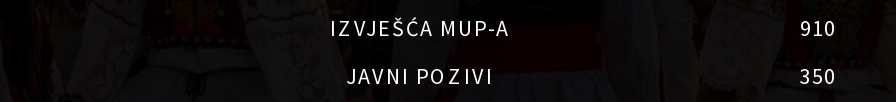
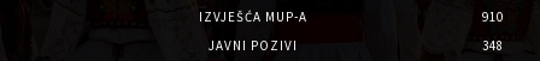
[800,62,836,90] 350 -> [482,37,504,54] 348

